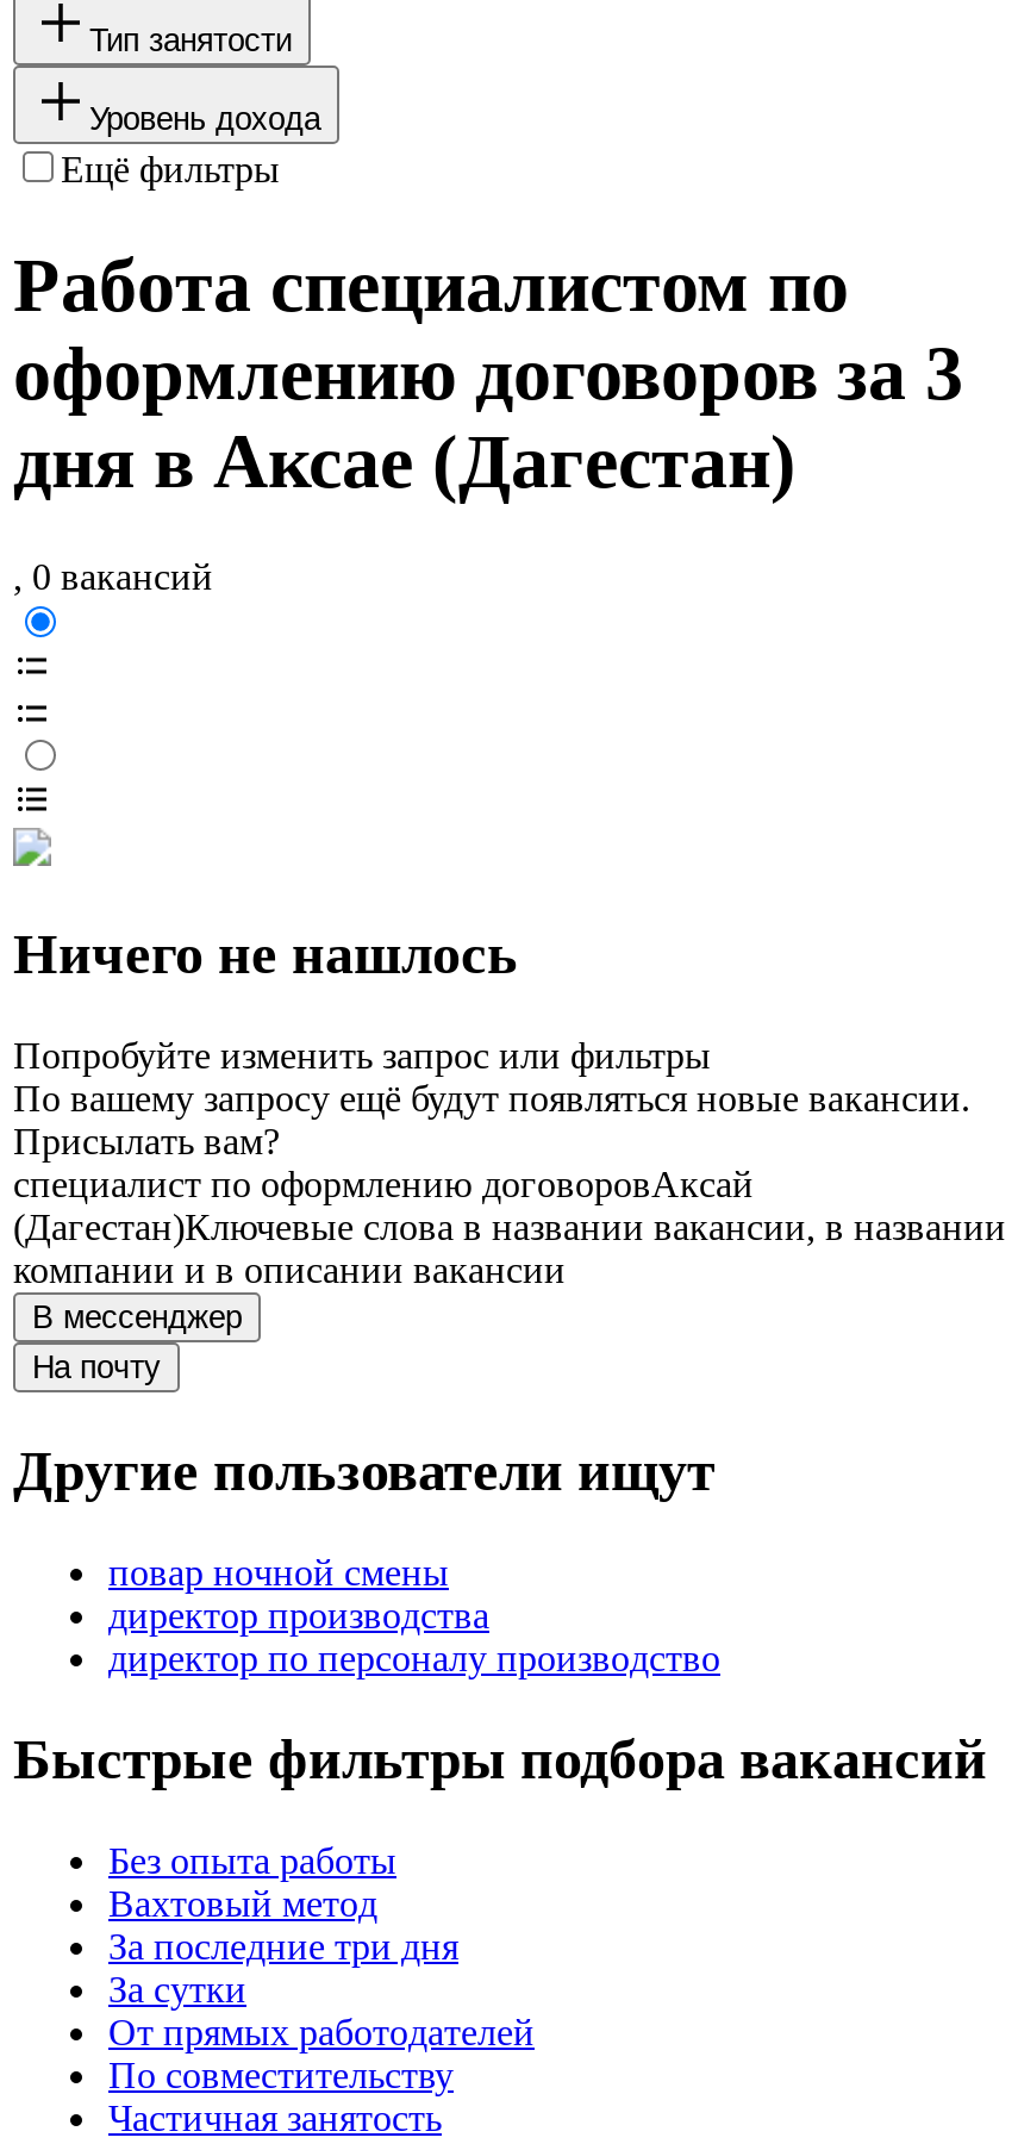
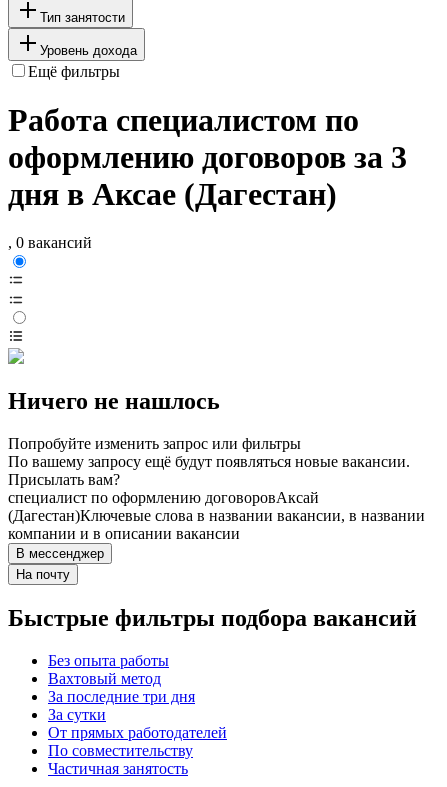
[13,1441,720,1679] Другие пользователи ищут | повар ночной смены | директор производства | директор по персоналу производство -> none

